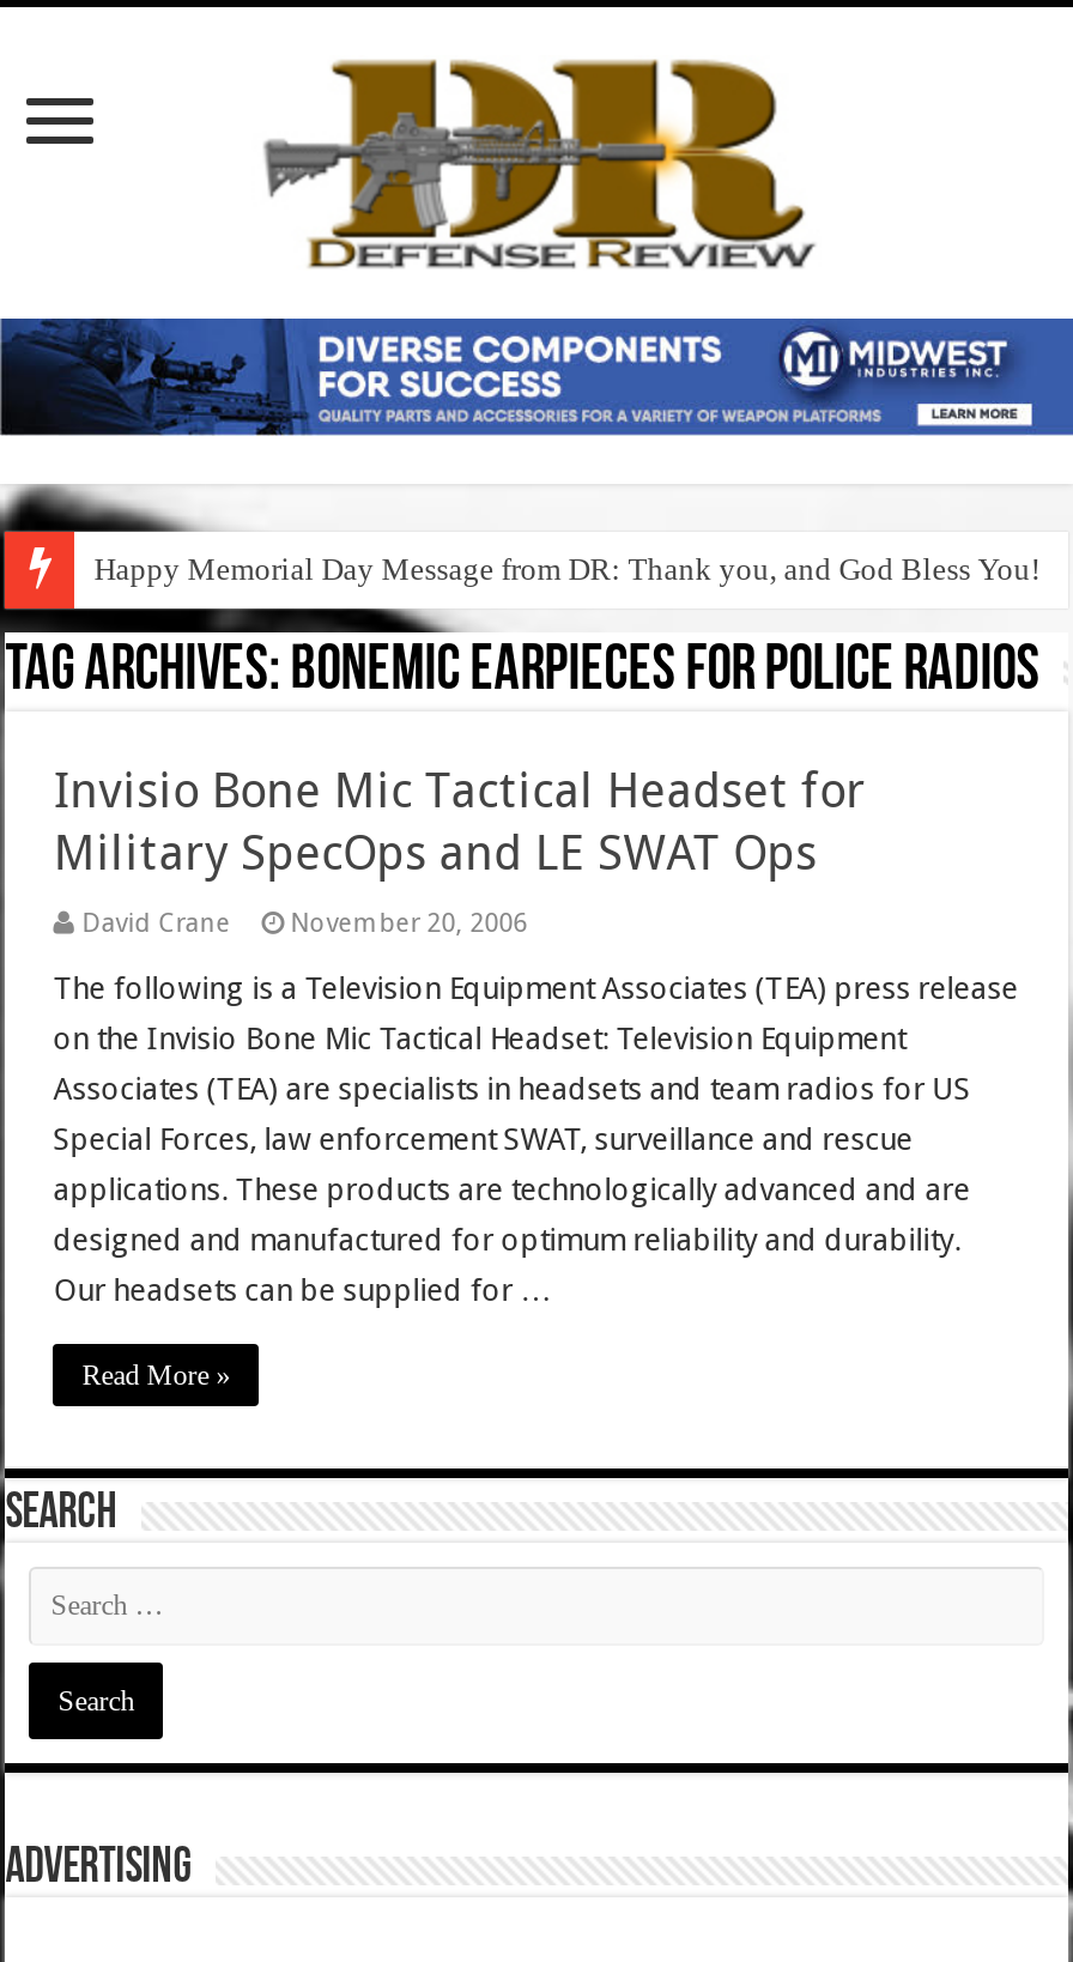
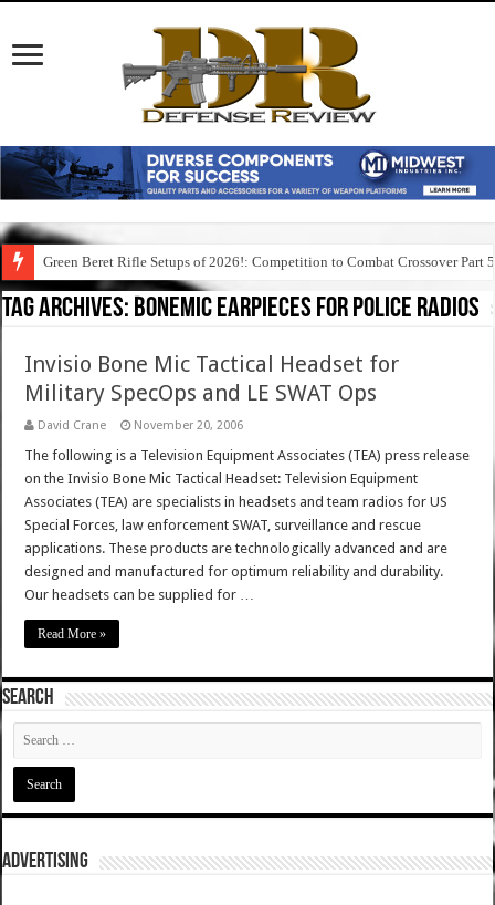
[94,551,1040,587] Happy Memorial Day Message from DR: Thank you, and God Bless You! -> [43,254,495,270] Green Beret Rifle Setups of 2026!: Competition to Combat Crossover Part 5

